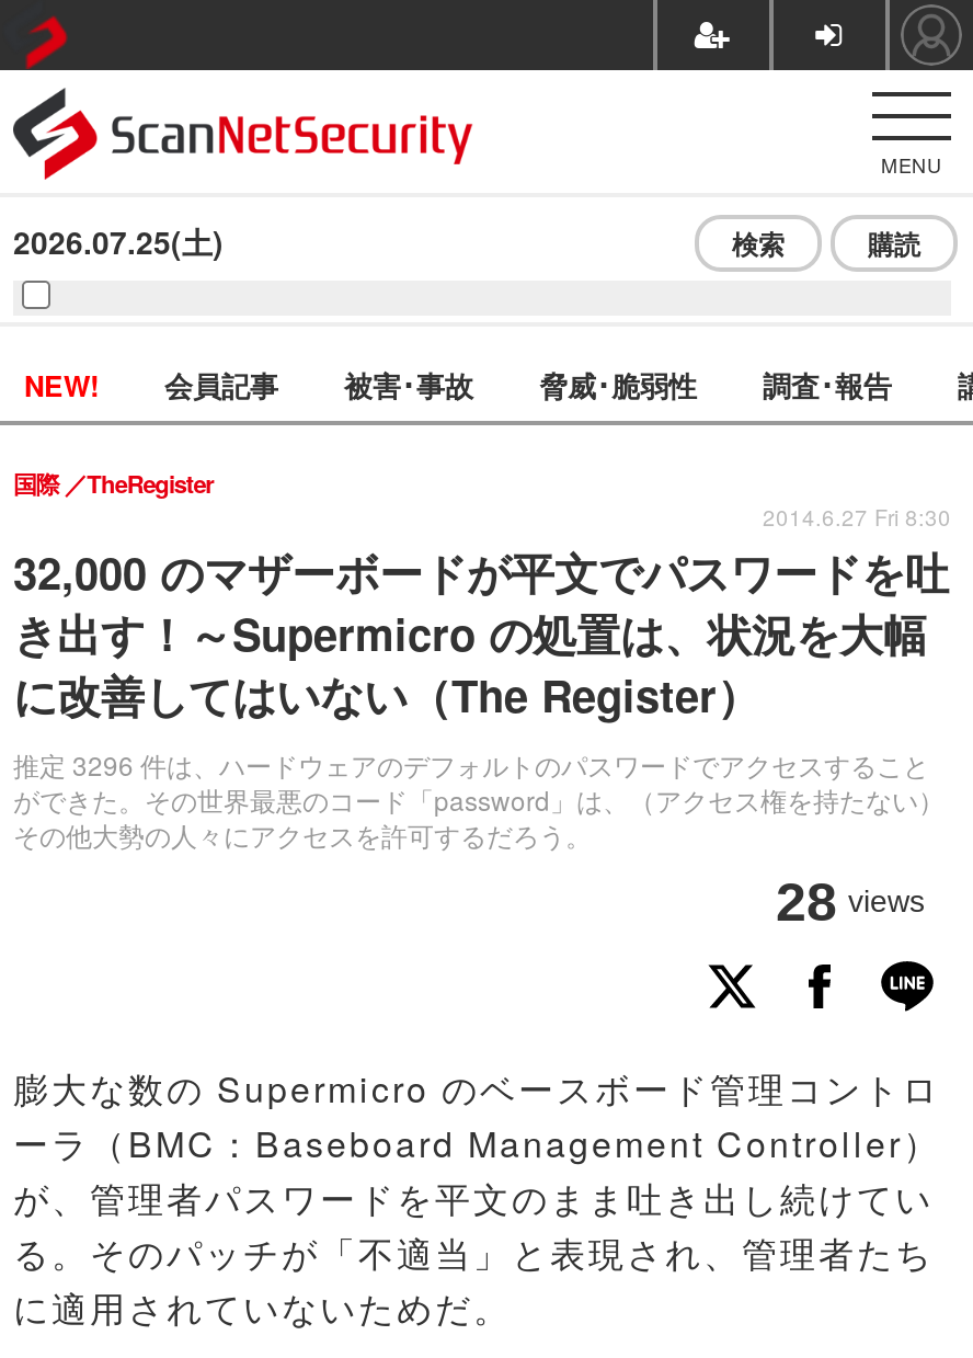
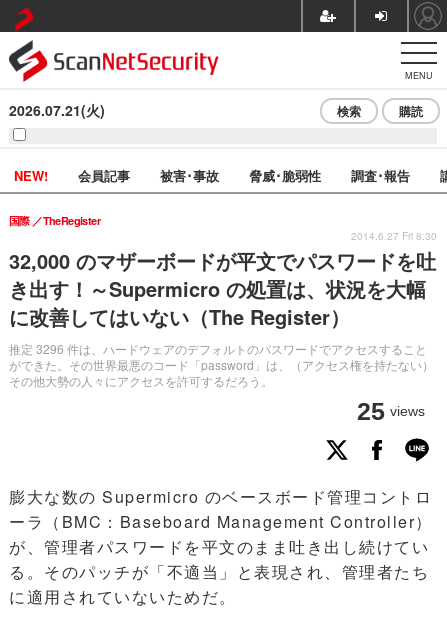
[13,219,224,263] 2026.07.25(土) -> [9,100,105,120] 2026.07.21(火)
[776,870,925,932] 28 views -> [357,397,425,425] 25 views

